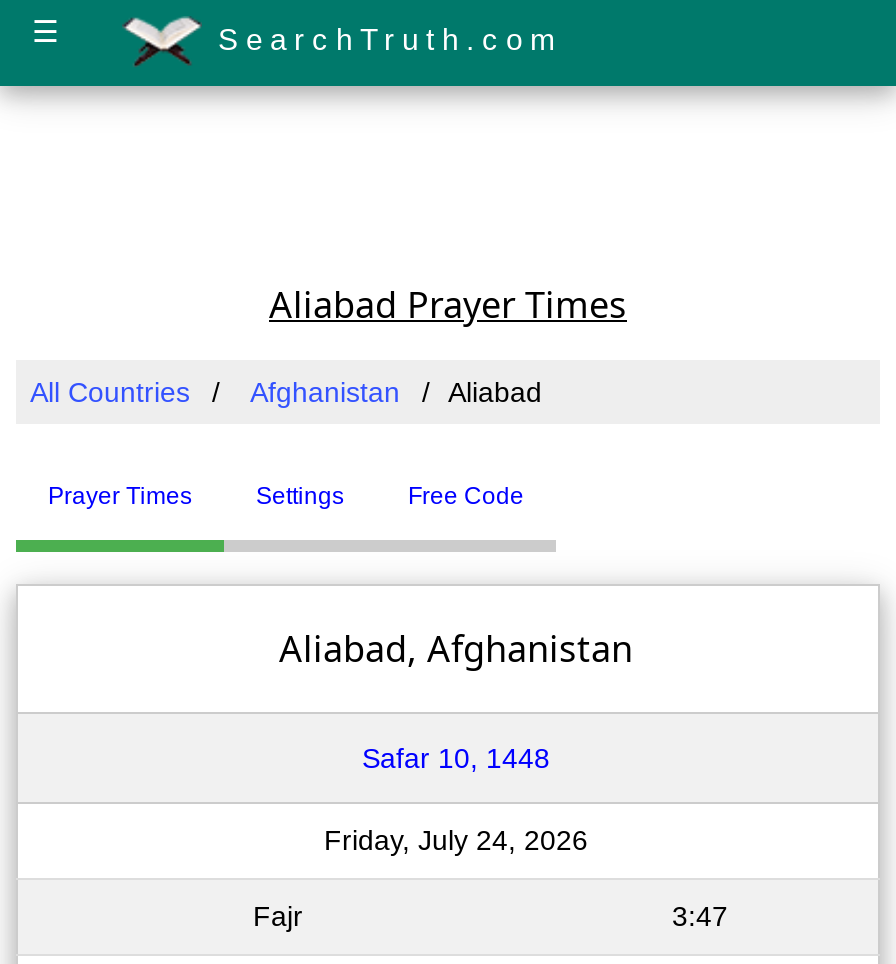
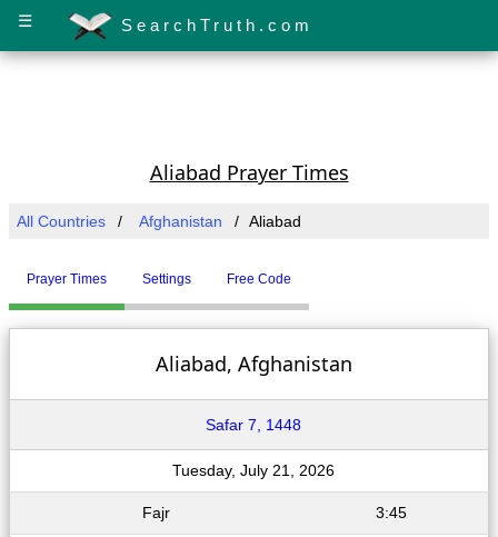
[362,742,550,774] Safar 10, 1448 -> [206,416,301,434] Safar 7, 1448
[324,824,588,856] Friday, July 24, 2026 -> [172,461,335,479] Tuesday, July 21, 2026
[672,900,728,932] 3:47 -> [375,504,406,521] 3:45

